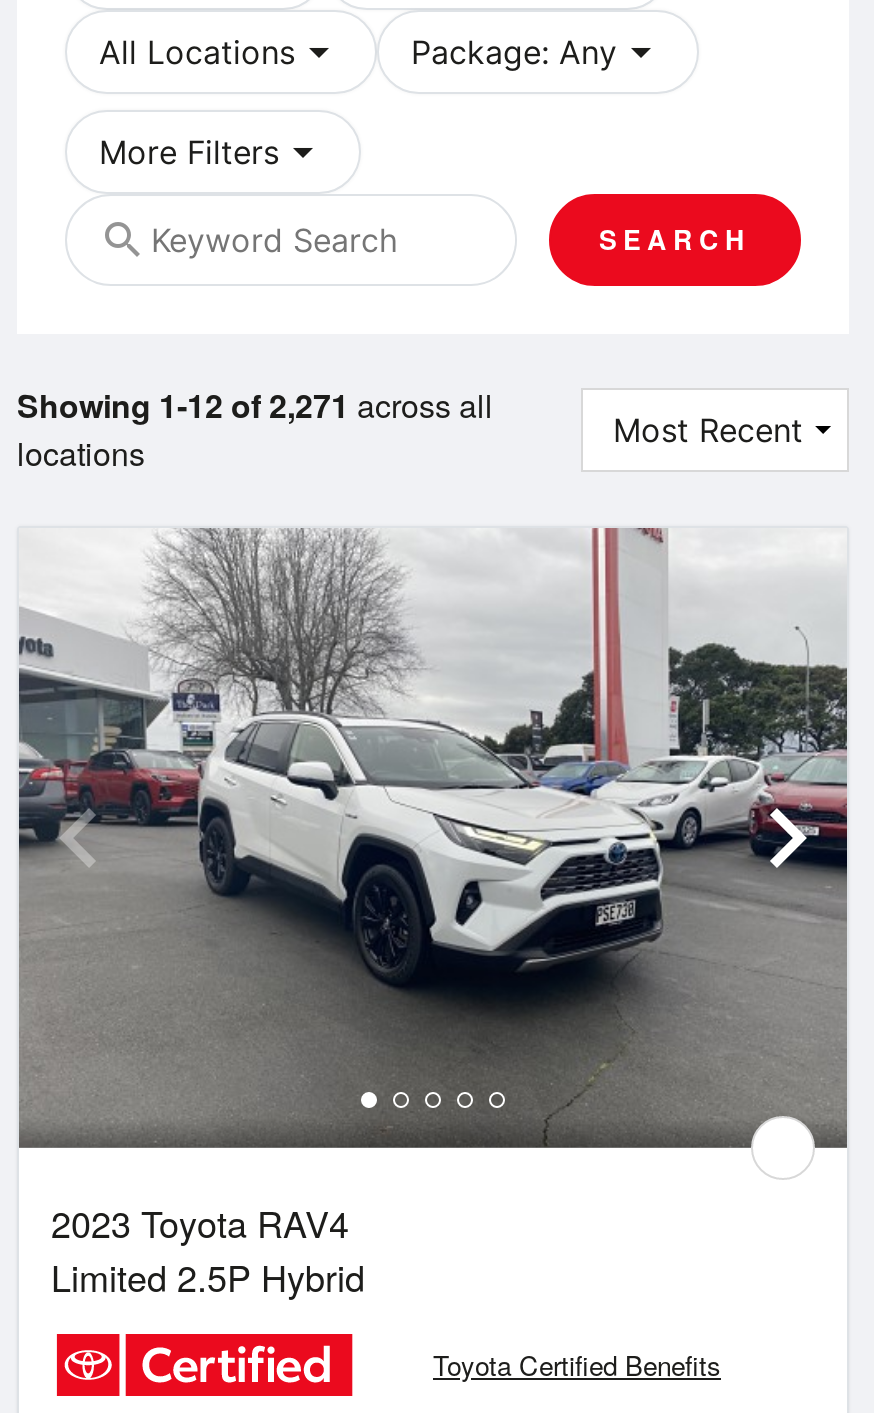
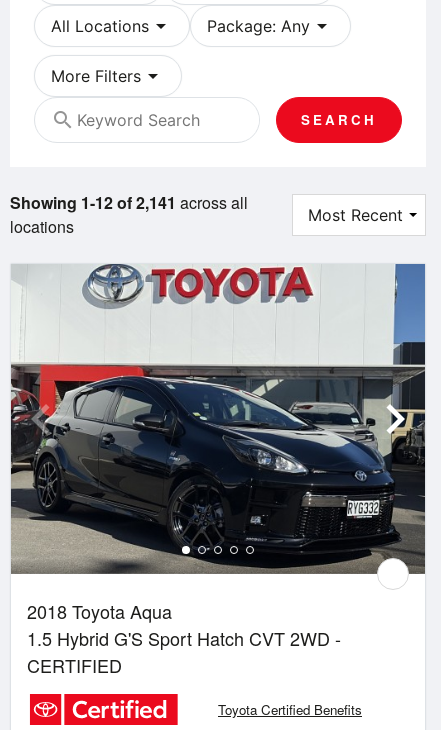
[17,381,493,427] Showing 1-12 of 2,271 across all -> [10,191,248,214] Showing 1-12 of 2,141 across all
[17,526,847,1302] [image] | 2023 Toyota RAV4 | Limited 2.5P Hybrid -> [11,263,426,678] [image] | 2018 Toyota Aqua | 1.5 Hybrid G'S Sport Hatch CVT 2WD - | CERTIFIED

